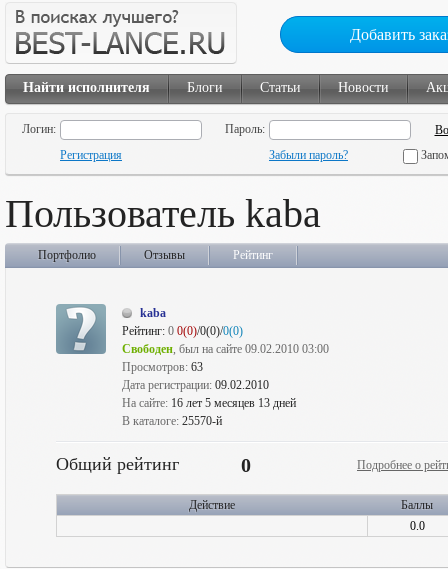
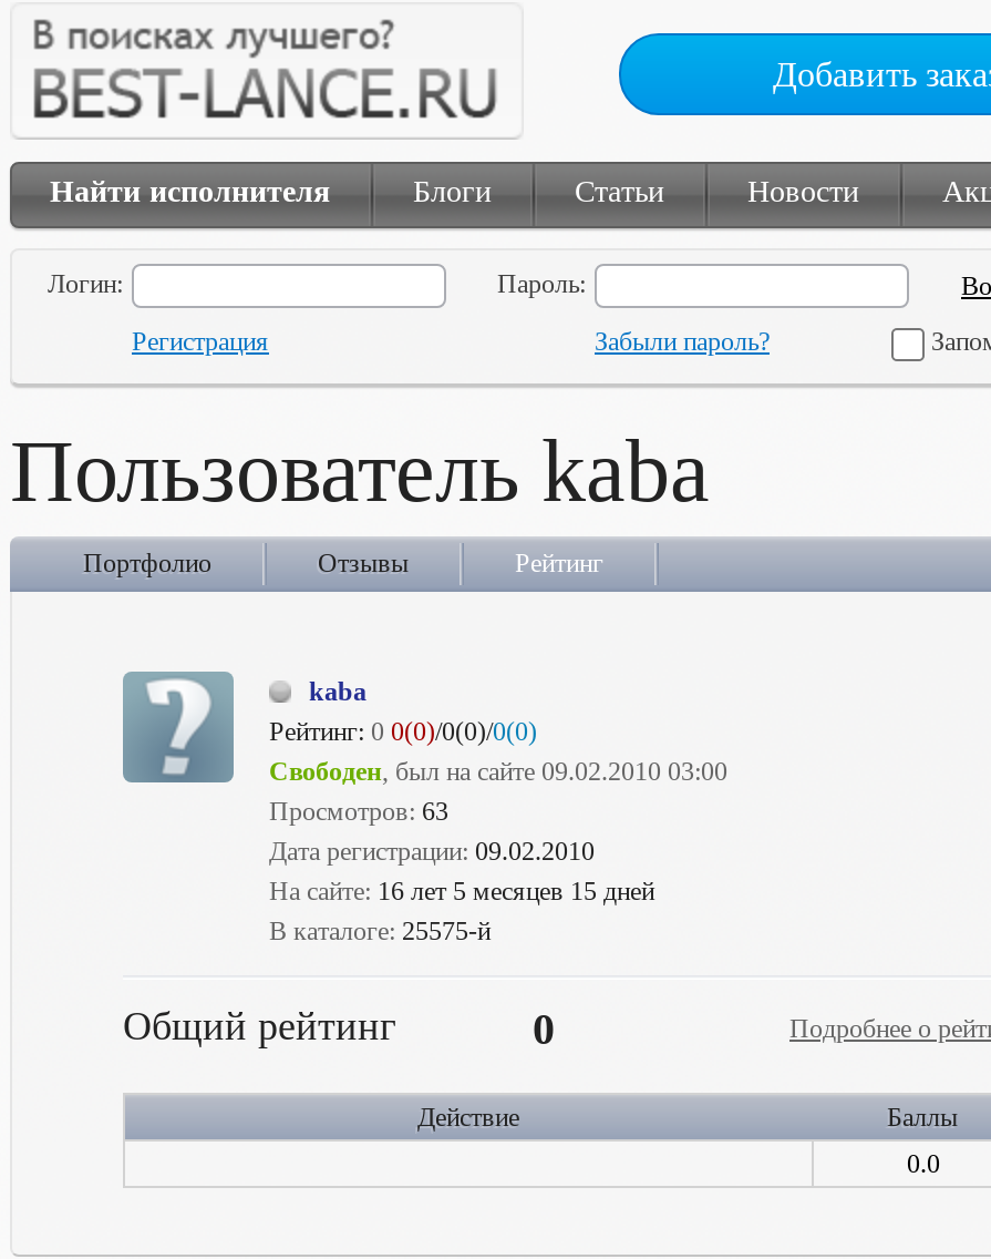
[122,396,296,410] На сайте: 16 лет 5 месяцев 13 дней -> [269,876,654,907] На сайте: 16 лет 5 месяцев 15 дней
[122,414,222,428] В каталоге: 25570-й -> [269,915,491,946] В каталоге: 25575-й

